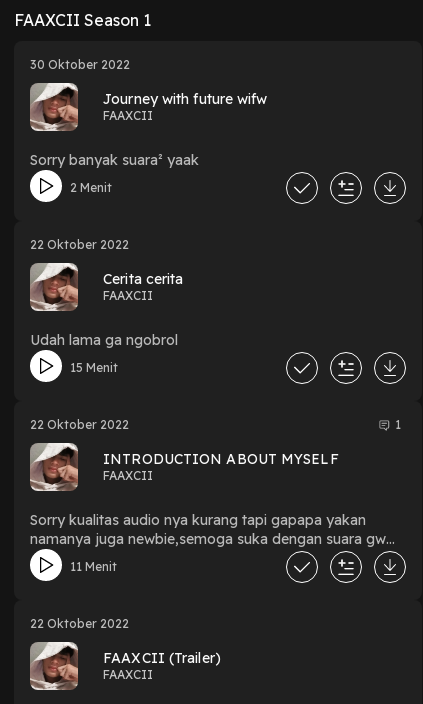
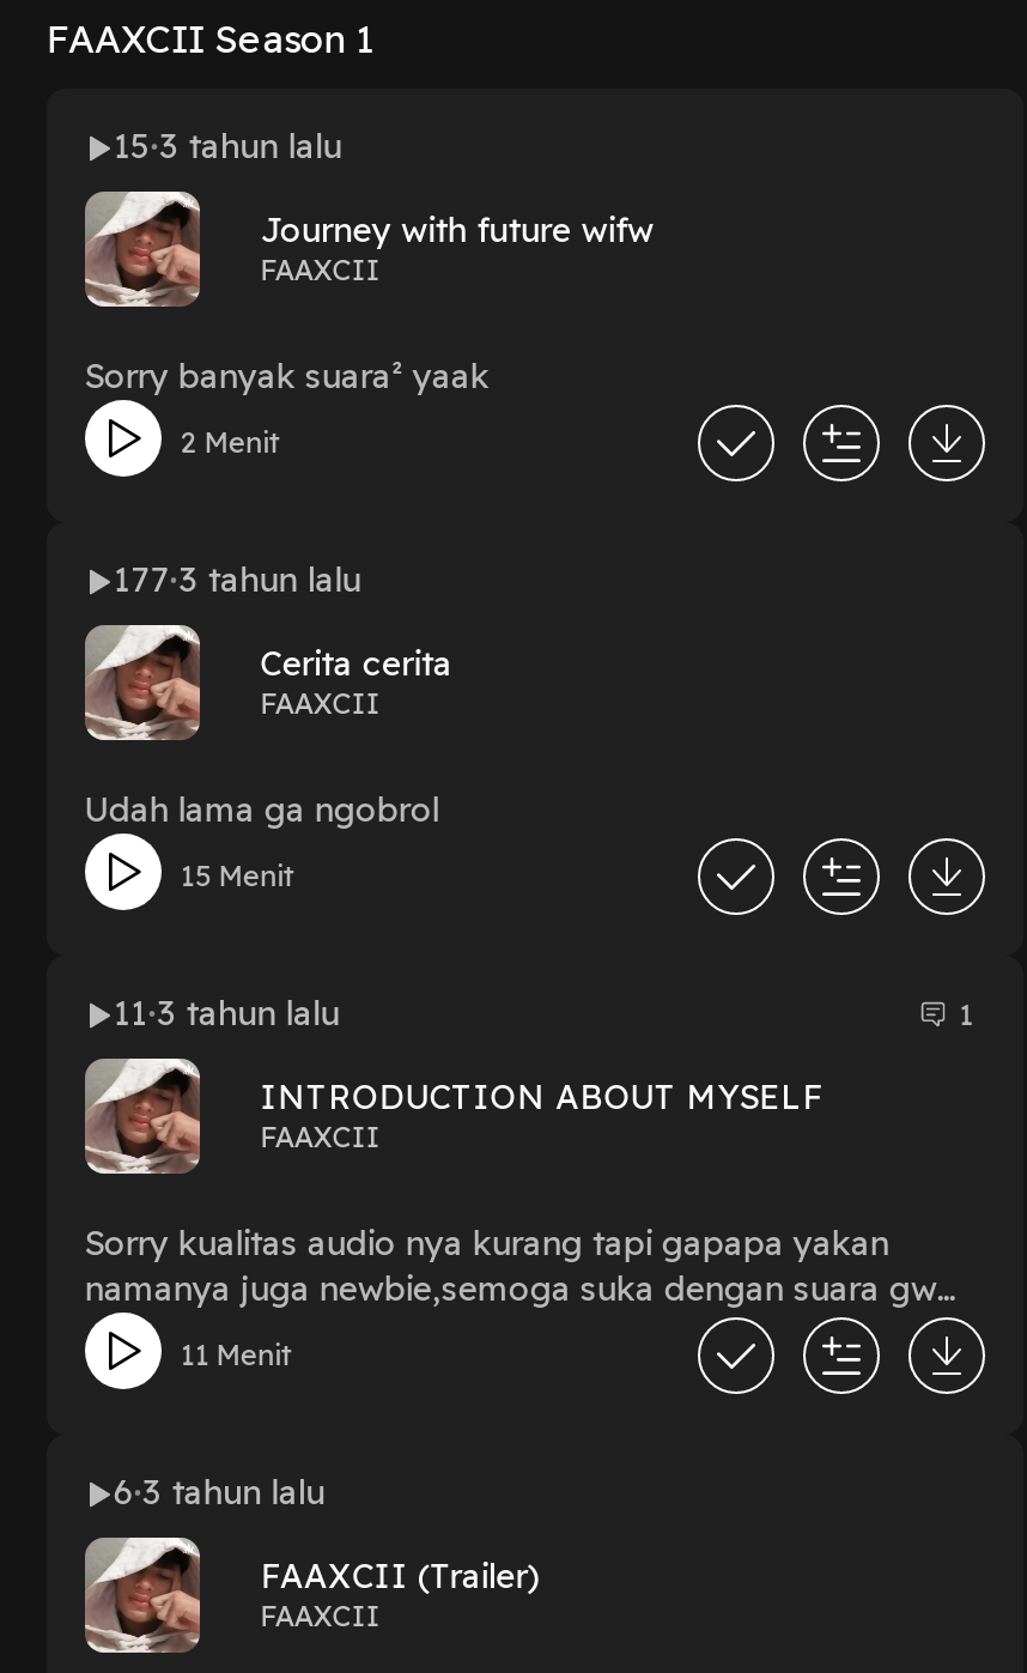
[30,57,130,72] 30 Oktober 2022 -> [113,125,342,168] 15 3 tahun lalu
[30,237,129,252] 22 Oktober 2022 -> [113,558,361,601] 177 3 tahun lalu
[30,417,129,432] 22 Oktober 2022 -> [113,992,339,1035] 11 3 tahun lalu
[30,616,129,631] 22 Oktober 2022 -> [113,1471,325,1514] 6 3 tahun lalu

